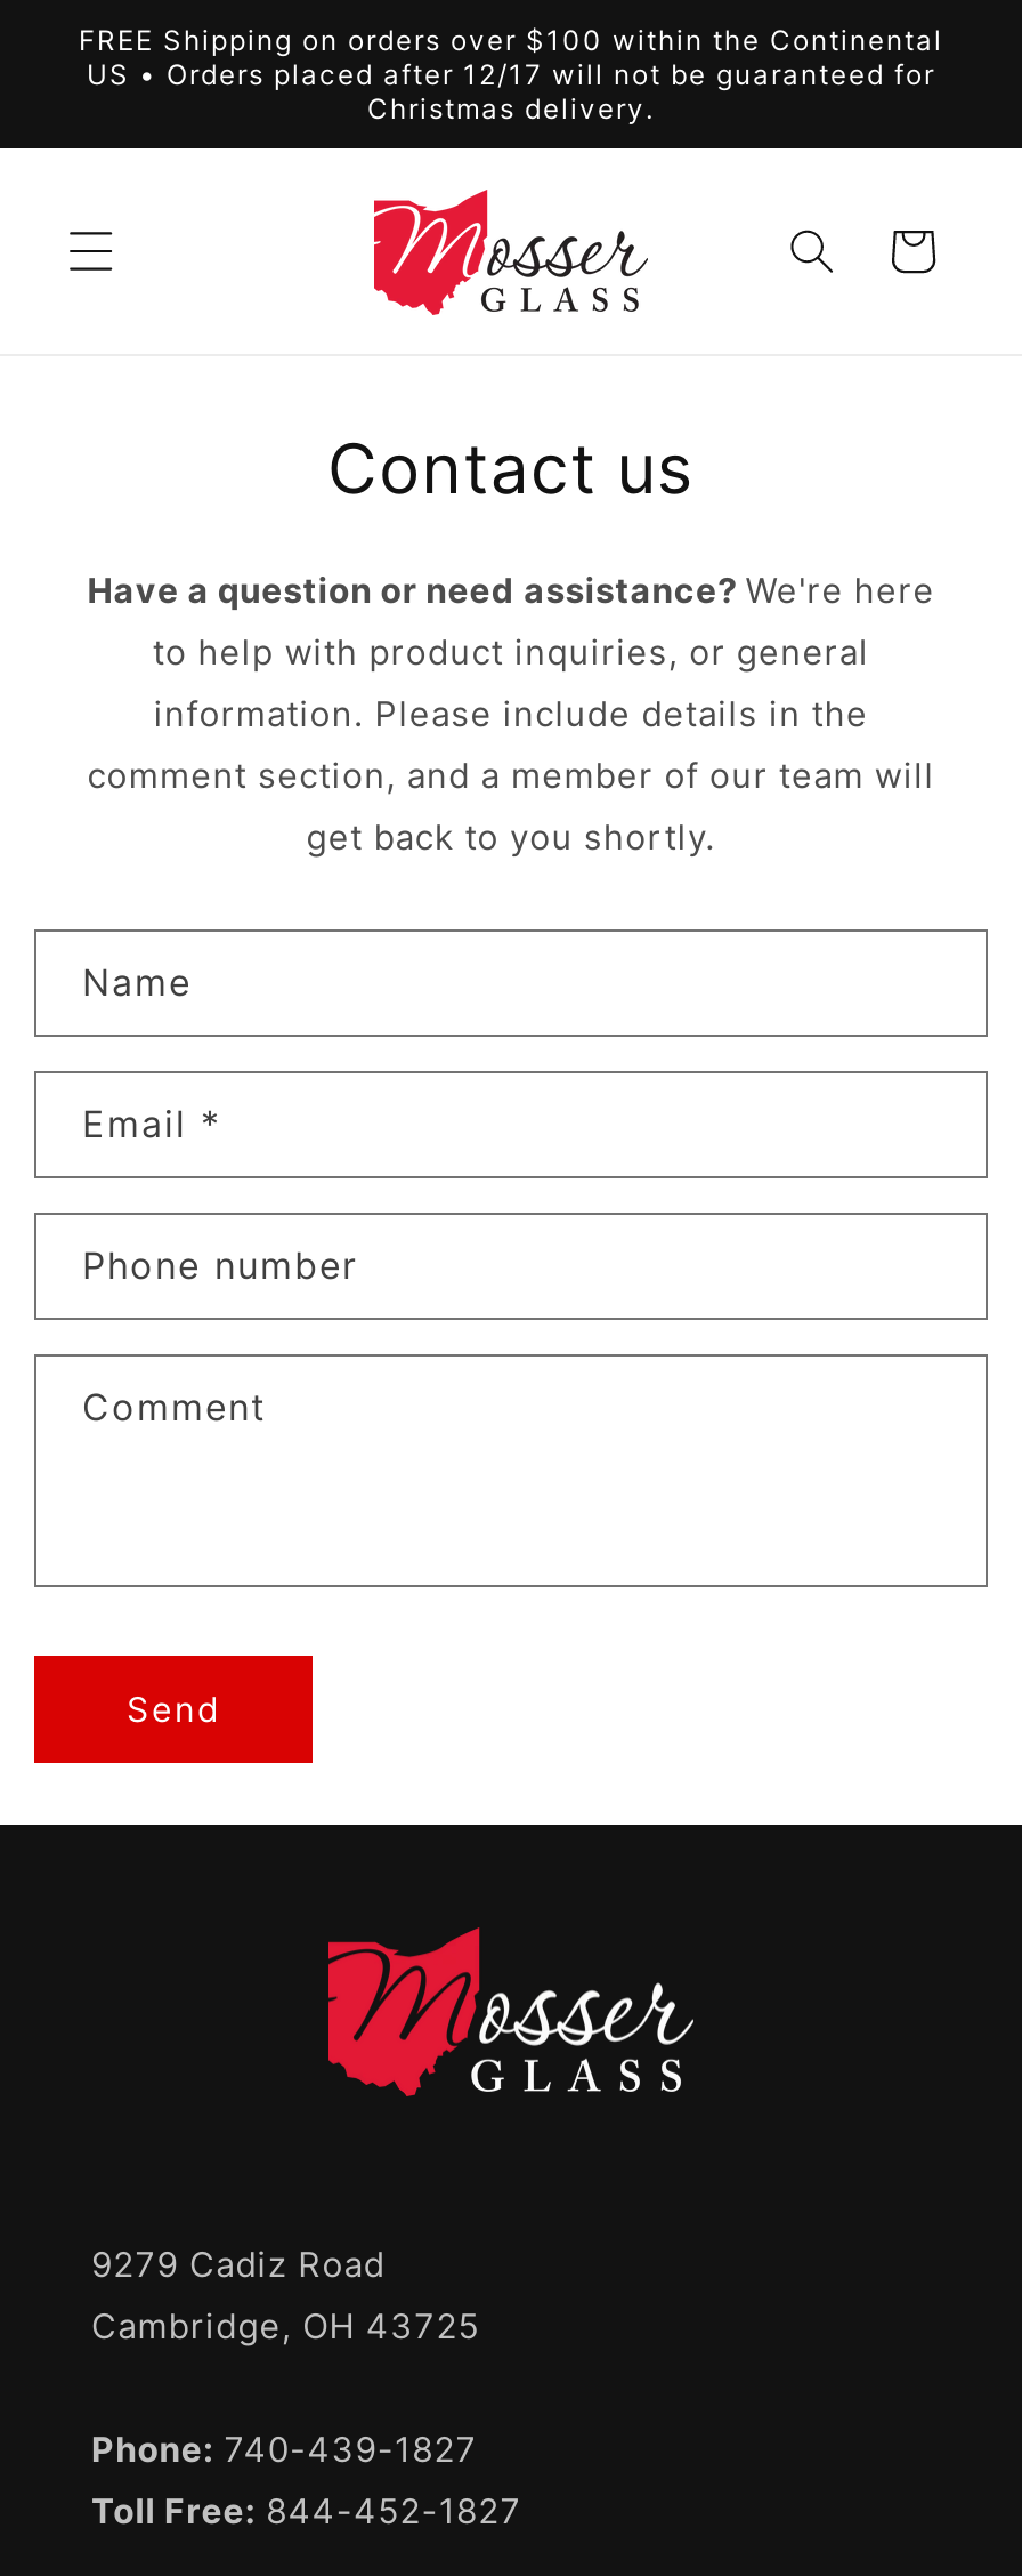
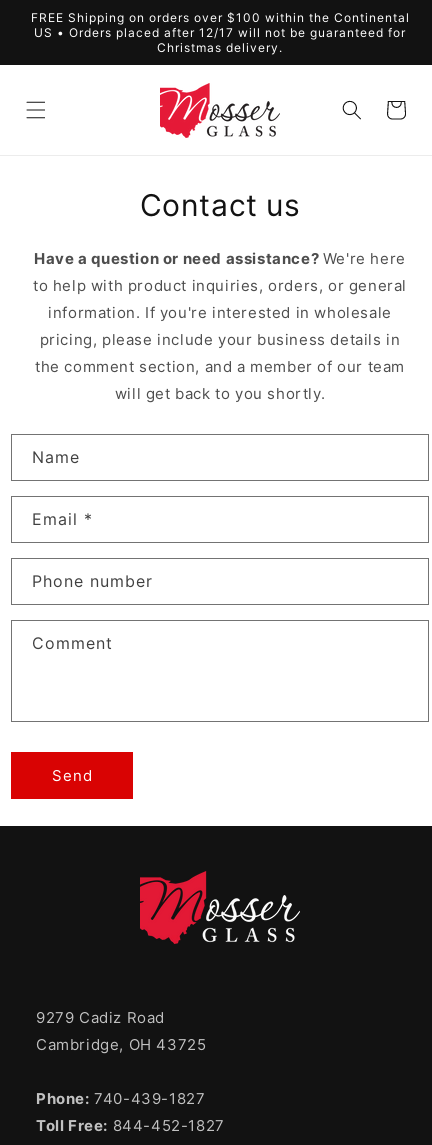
[87,630,935,859] to help with product inquiries, or general | information. Please include details in the | comment section, and a member of our team will | get back to you shortly. -> [33,276,407,403] to help with product inquiries, orders, or general | information. If you're interested in wholesale | pricing, please include your business details in | the comment section, and a member of our team | will get back to you shortly.

